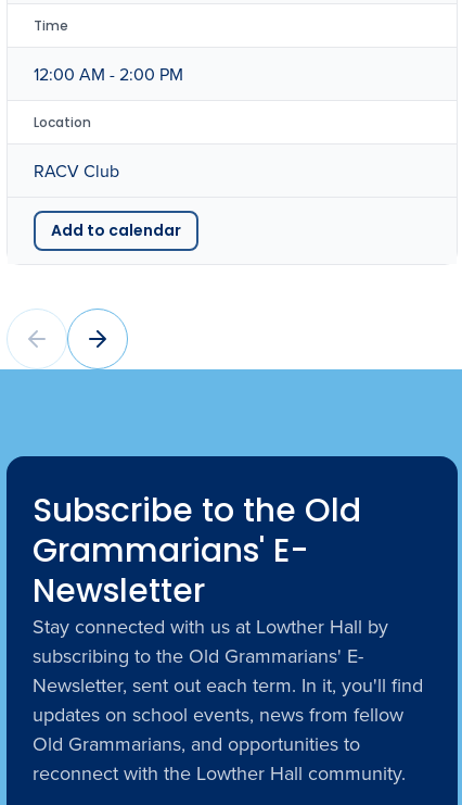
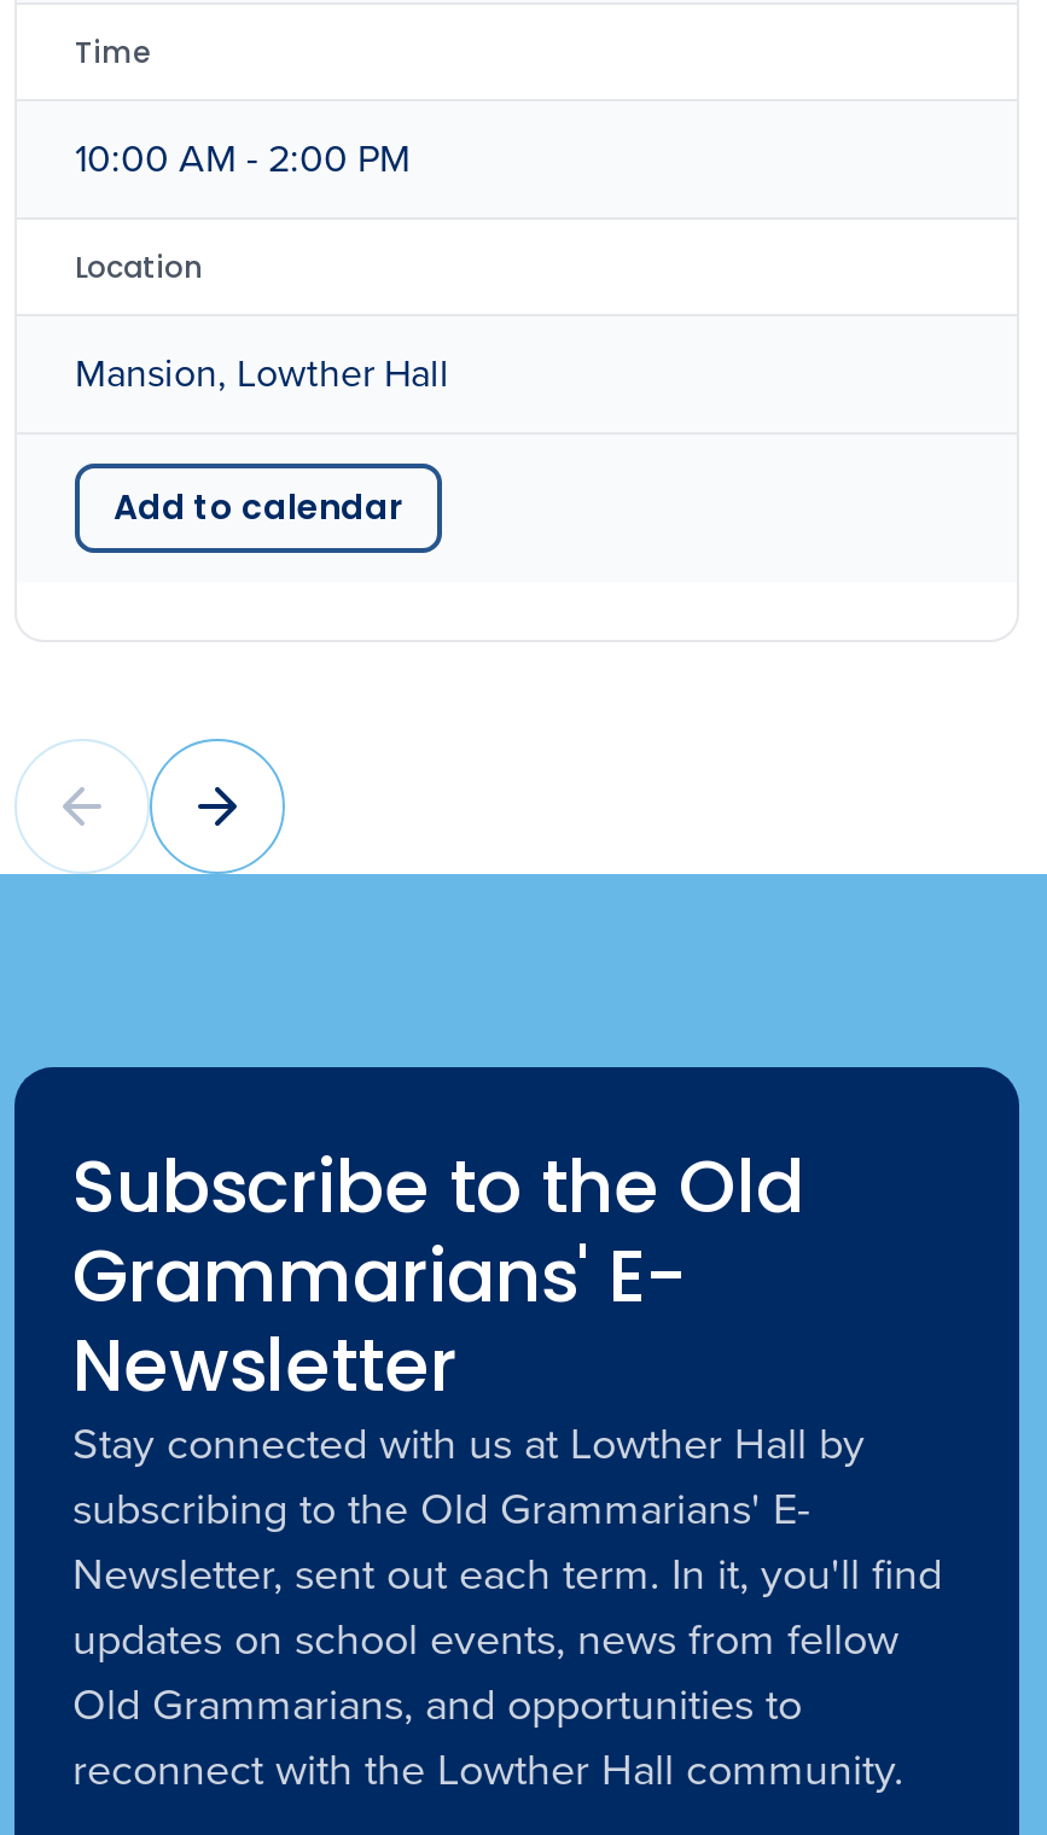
[34,61,183,85] 12:00 AM - 2:00 PM -> [75,129,411,185] 10:00 AM - 2:00 PM
[34,158,119,182] RACV Club -> [75,344,449,400] Mansion, Lowther Hall

